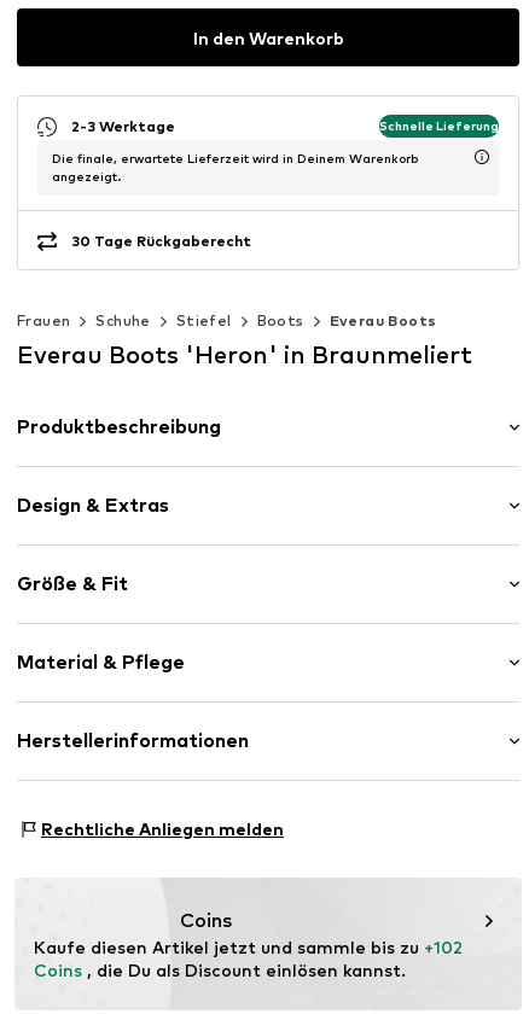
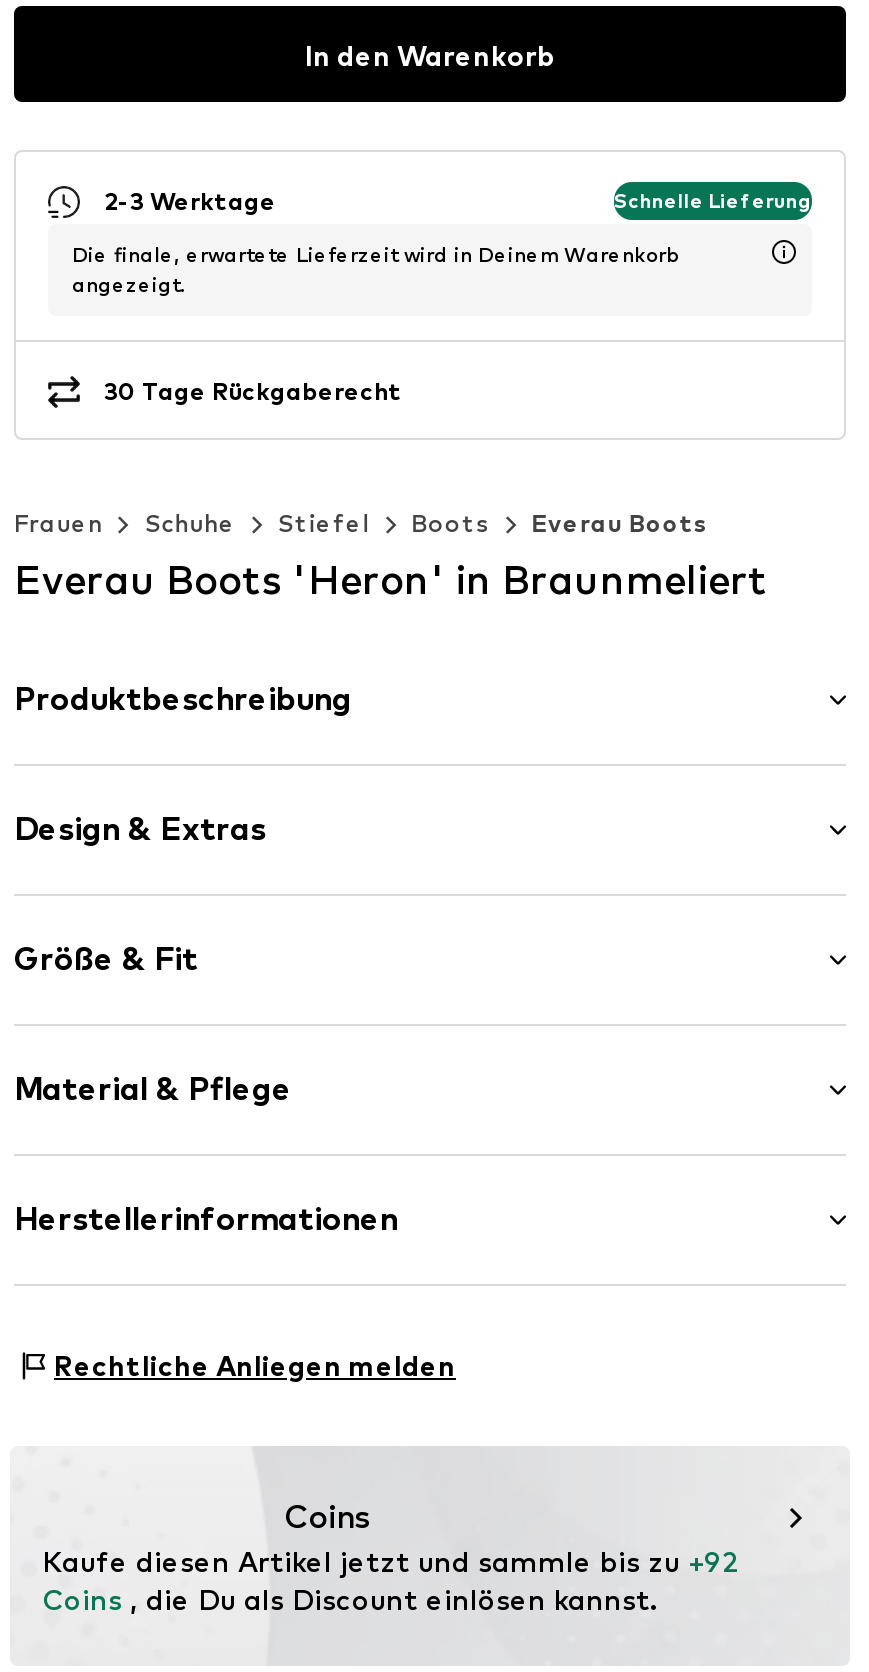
[34,937,463,958] Kaufe diesen Artikel jetzt und sammle bis zu +102 -> [42,1545,738,1579] Kaufe diesen Artikel jetzt und sammle bis zu +92

